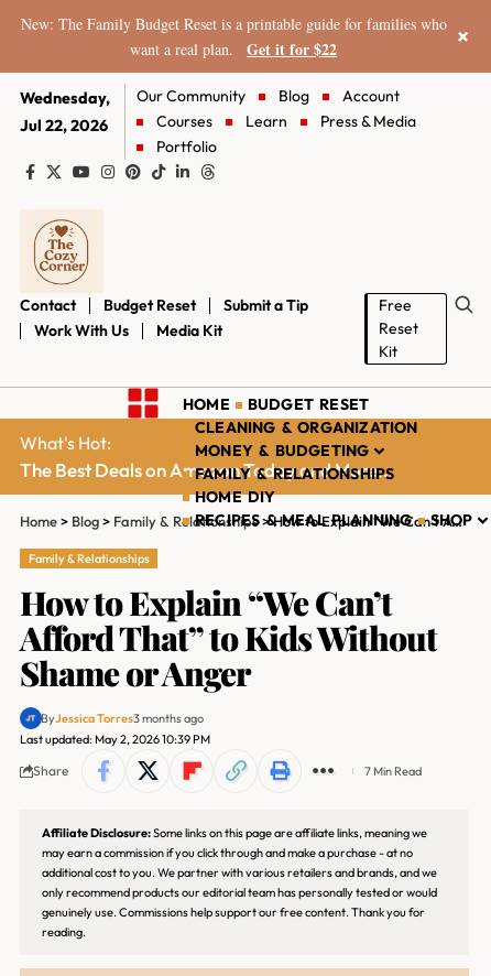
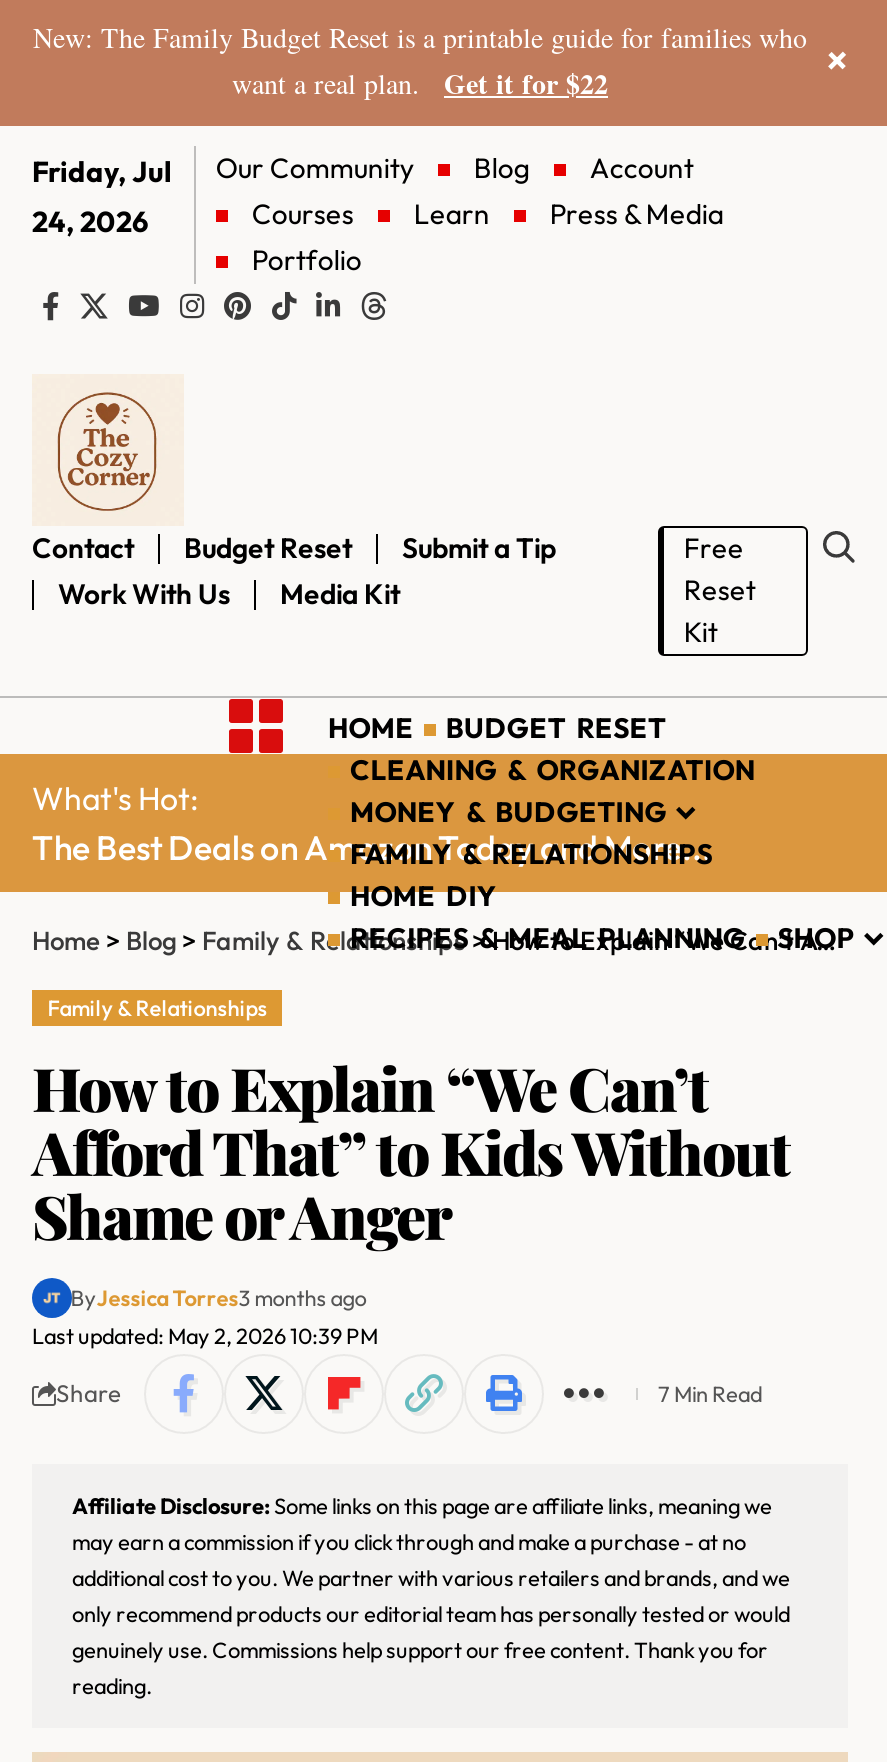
[20,88,110,135] Wednesday, | Jul 22, 2026 -> [32,154,172,240] Friday, Jul | 24, 2026

